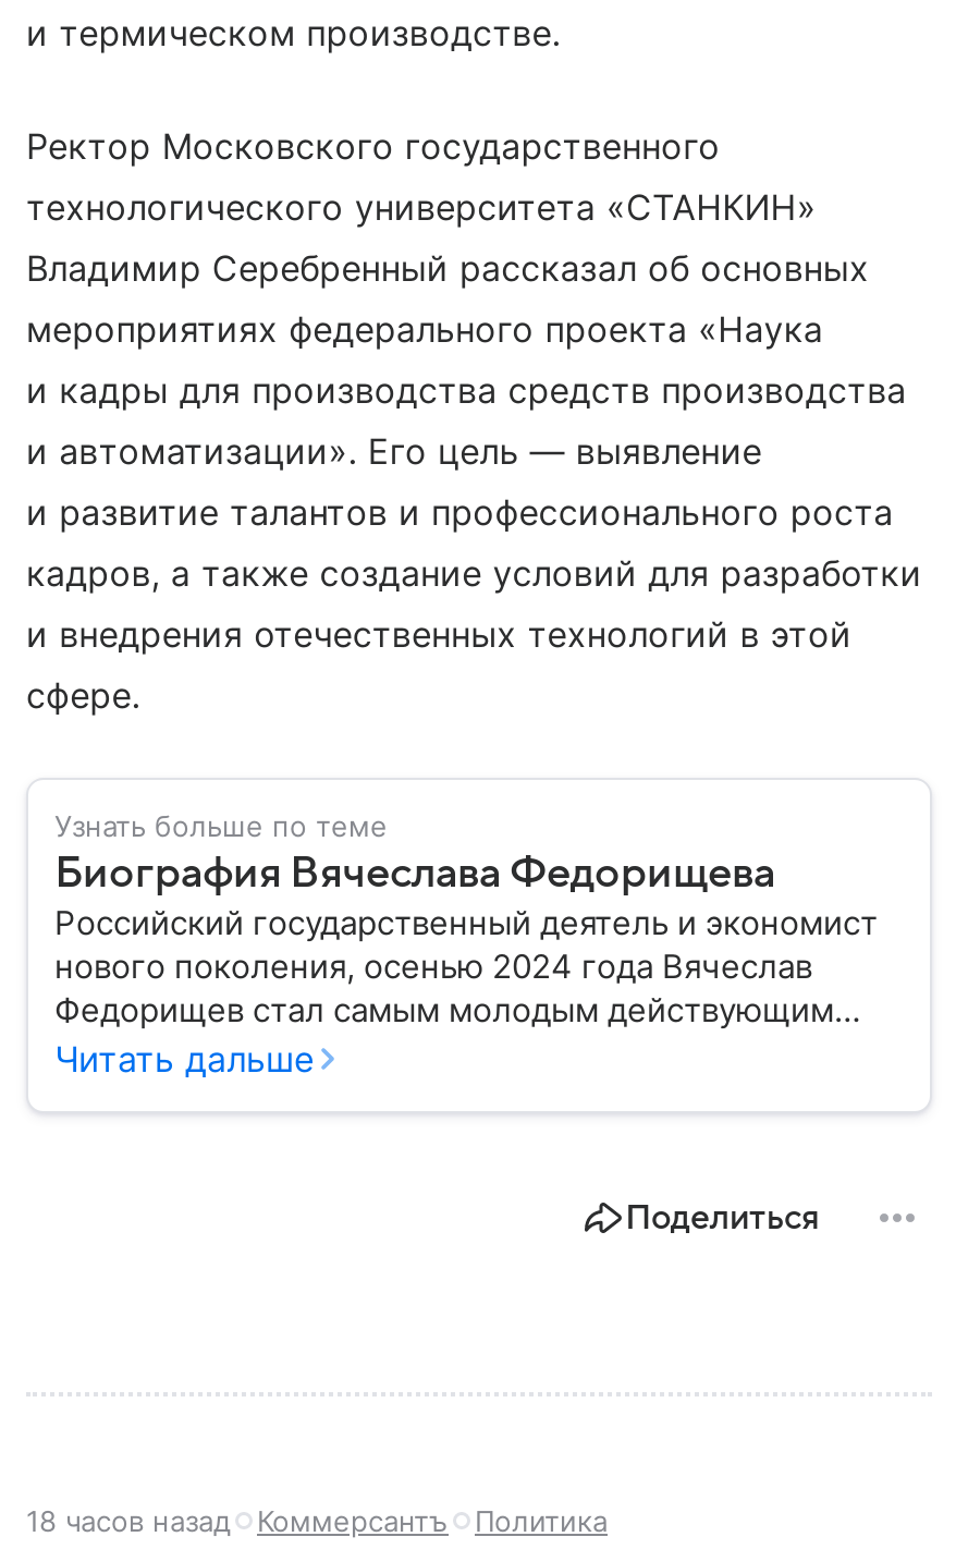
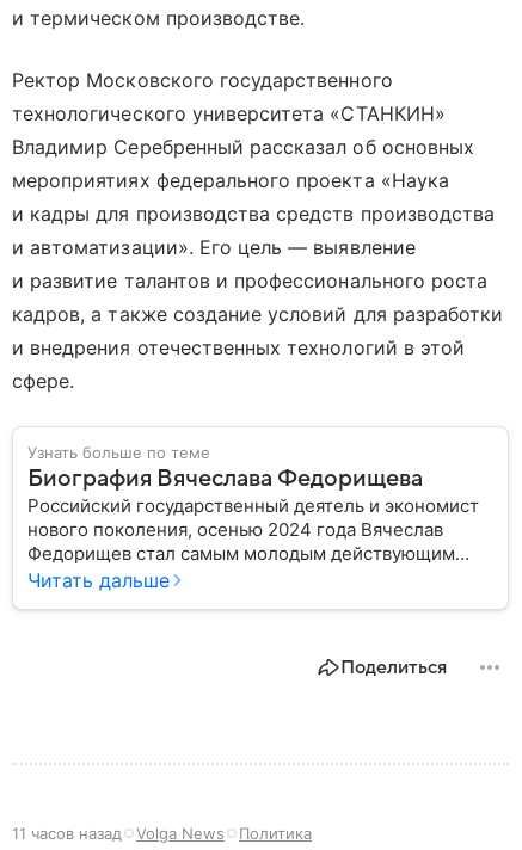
[26,1503,449,1538] 18 часов назад | Коммерсантъ -> [12,824,225,843] 11 часов назад | Volga News

